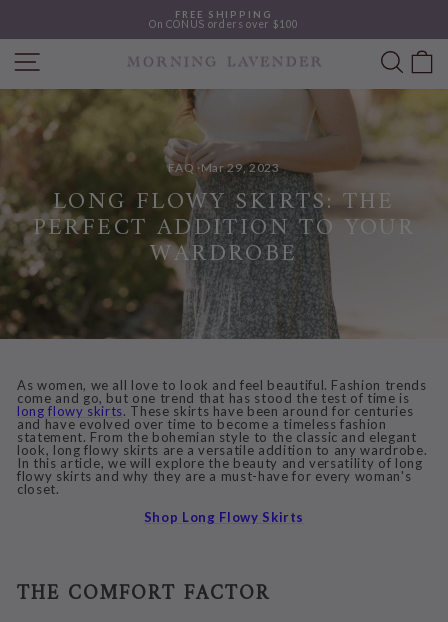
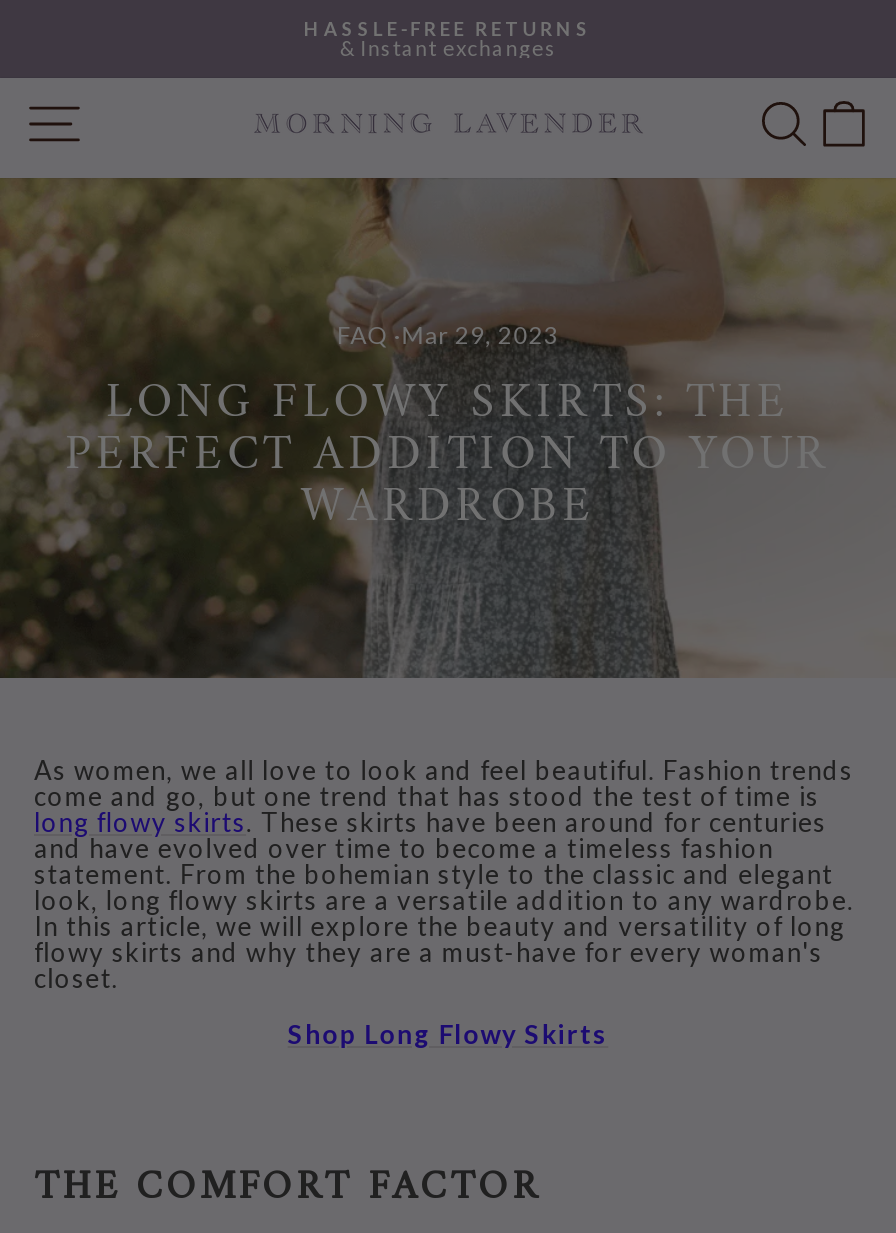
[149,9,299,30] FREE SHIPPING | On CONUS orders over $100 -> [304,18,592,60] HASSLE-FREE RETURNS | & Instant exchanges

